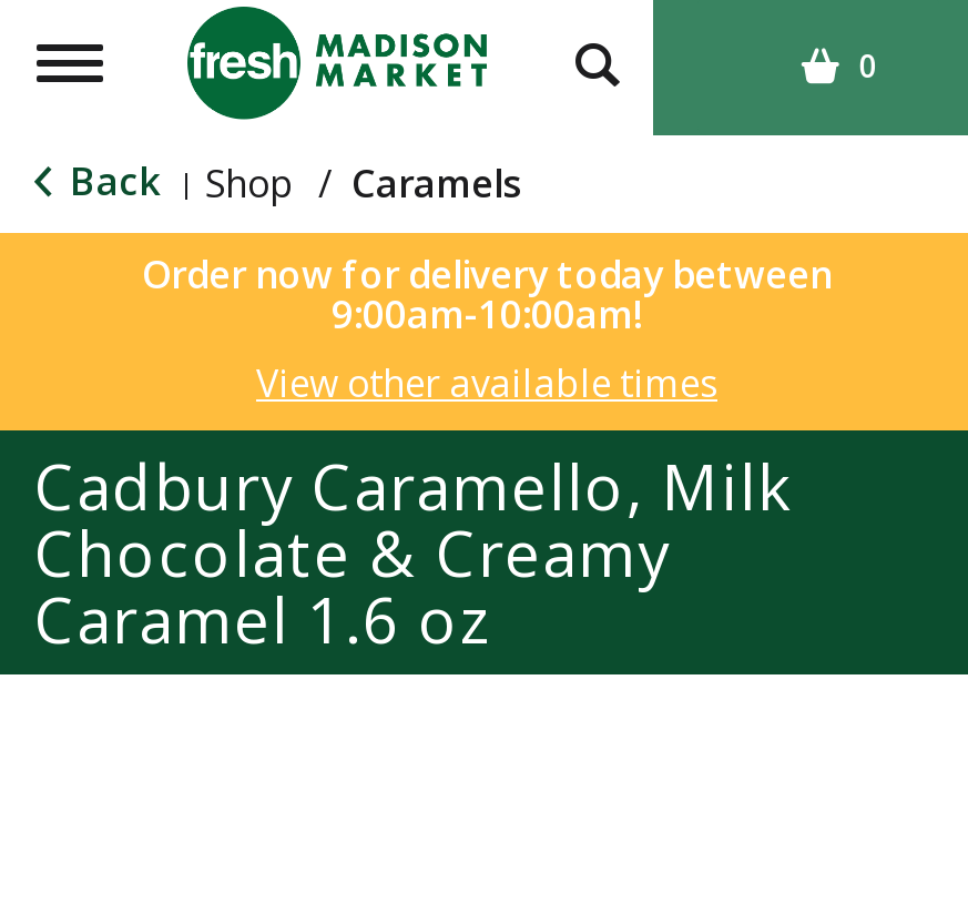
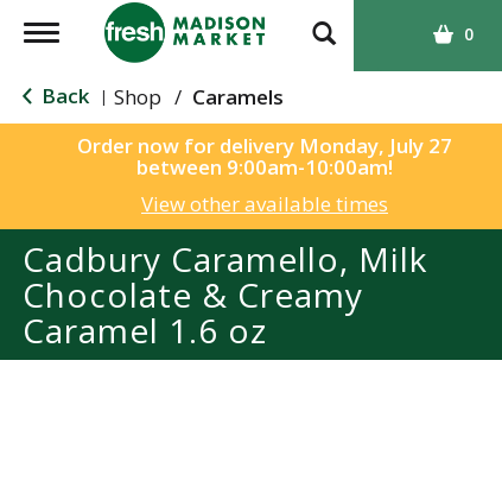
[142,248,832,339] Order now for delivery today between | 9:00am-10:00am! -> [77,132,452,181] Order now for delivery Monday, July 27 | between 9:00am-10:00am!

